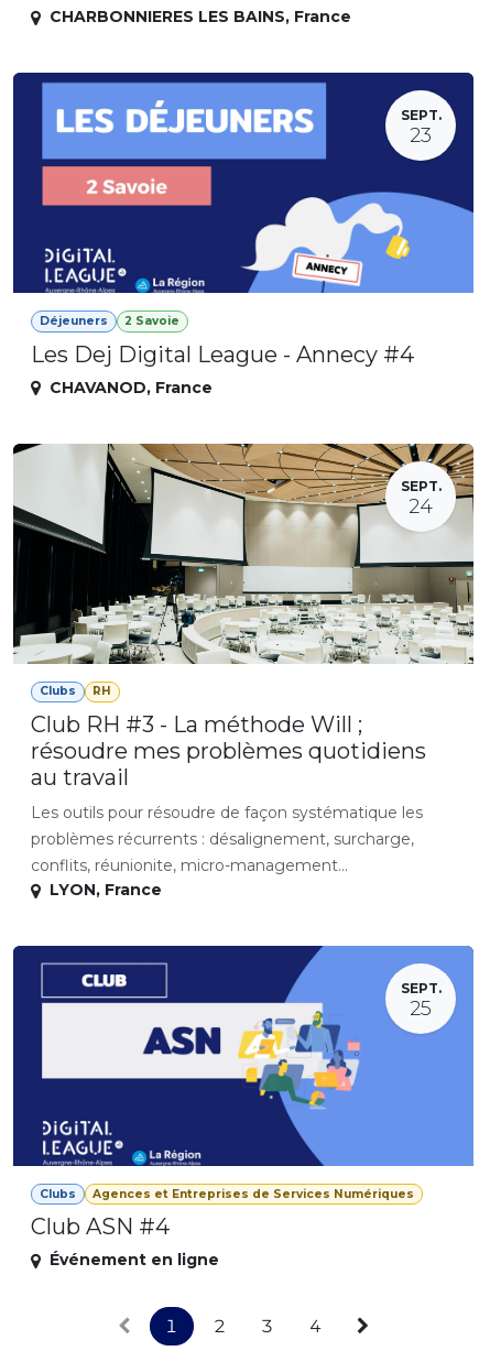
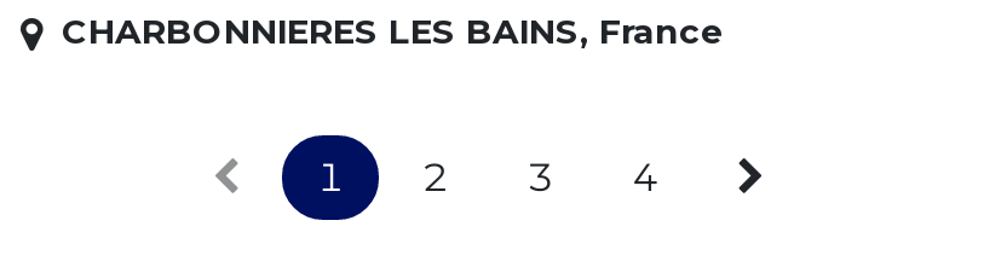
[12,72,475,294] [image] | SEPT. | 23 -> none
[31,314,414,397] Déjeuners | 2 Savoie | Les Dej Digital League - Annecy #4 | CHAVANOD, France -> none
[12,443,475,665] [image] | SEPT. | 24 -> none
[31,684,426,900] Clubs | RH | Club RH #3 - La méthode Will ; | résoudre mes problèmes quotidiens | au travail | Les outils pour résoudre de façon systématique les | problèmes récurrents : désalignement, surcharge, | conflits, réunionite, micro-management... | LYON, France -> none
[12,945,475,1167] [image] | SEPT. | 25 -> none
[31,1187,414,1270] Clubs | Agences et Entreprises de Services Numériques | Club ASN #4 | Événement en ligne -> none

